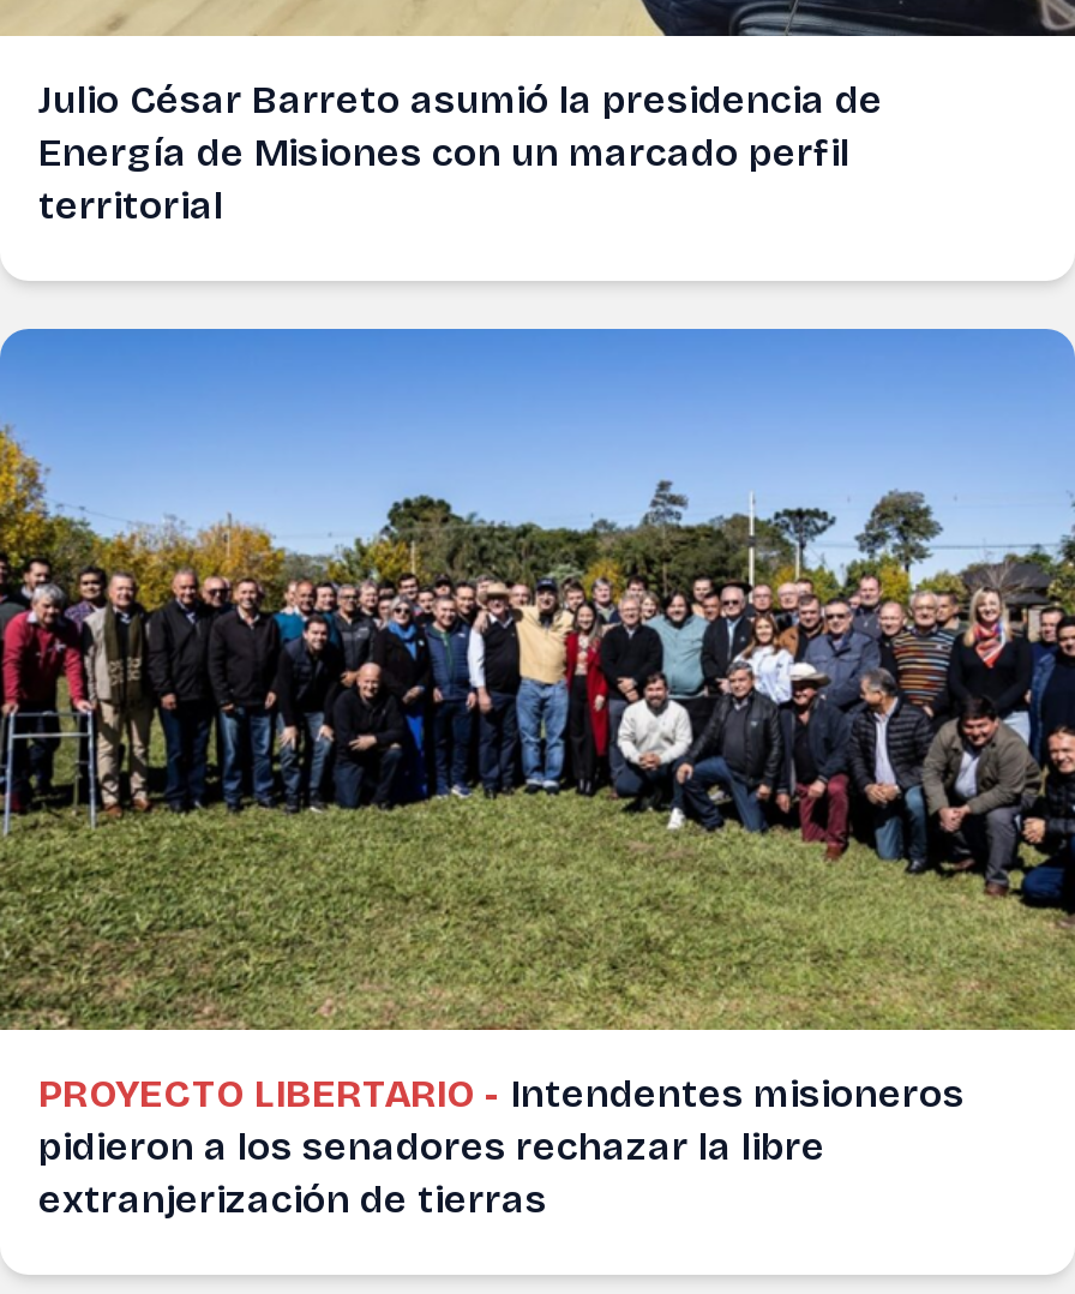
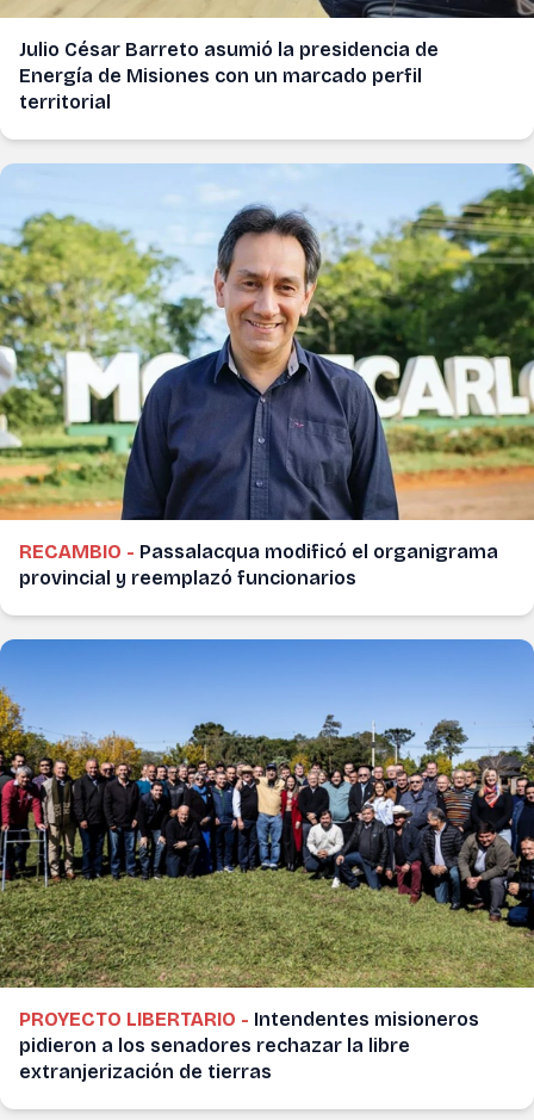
none -> [4,163,530,589] [image] | RECAMBIO - Passalacqua modificó el organigrama | provincial y reemplazó funcionarios

